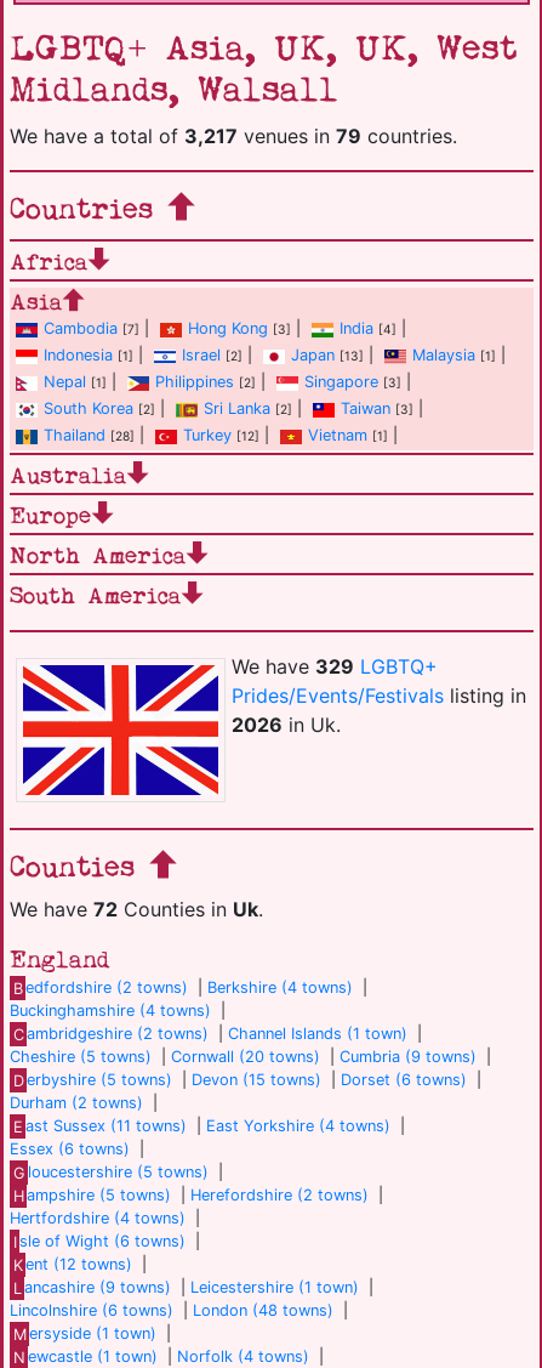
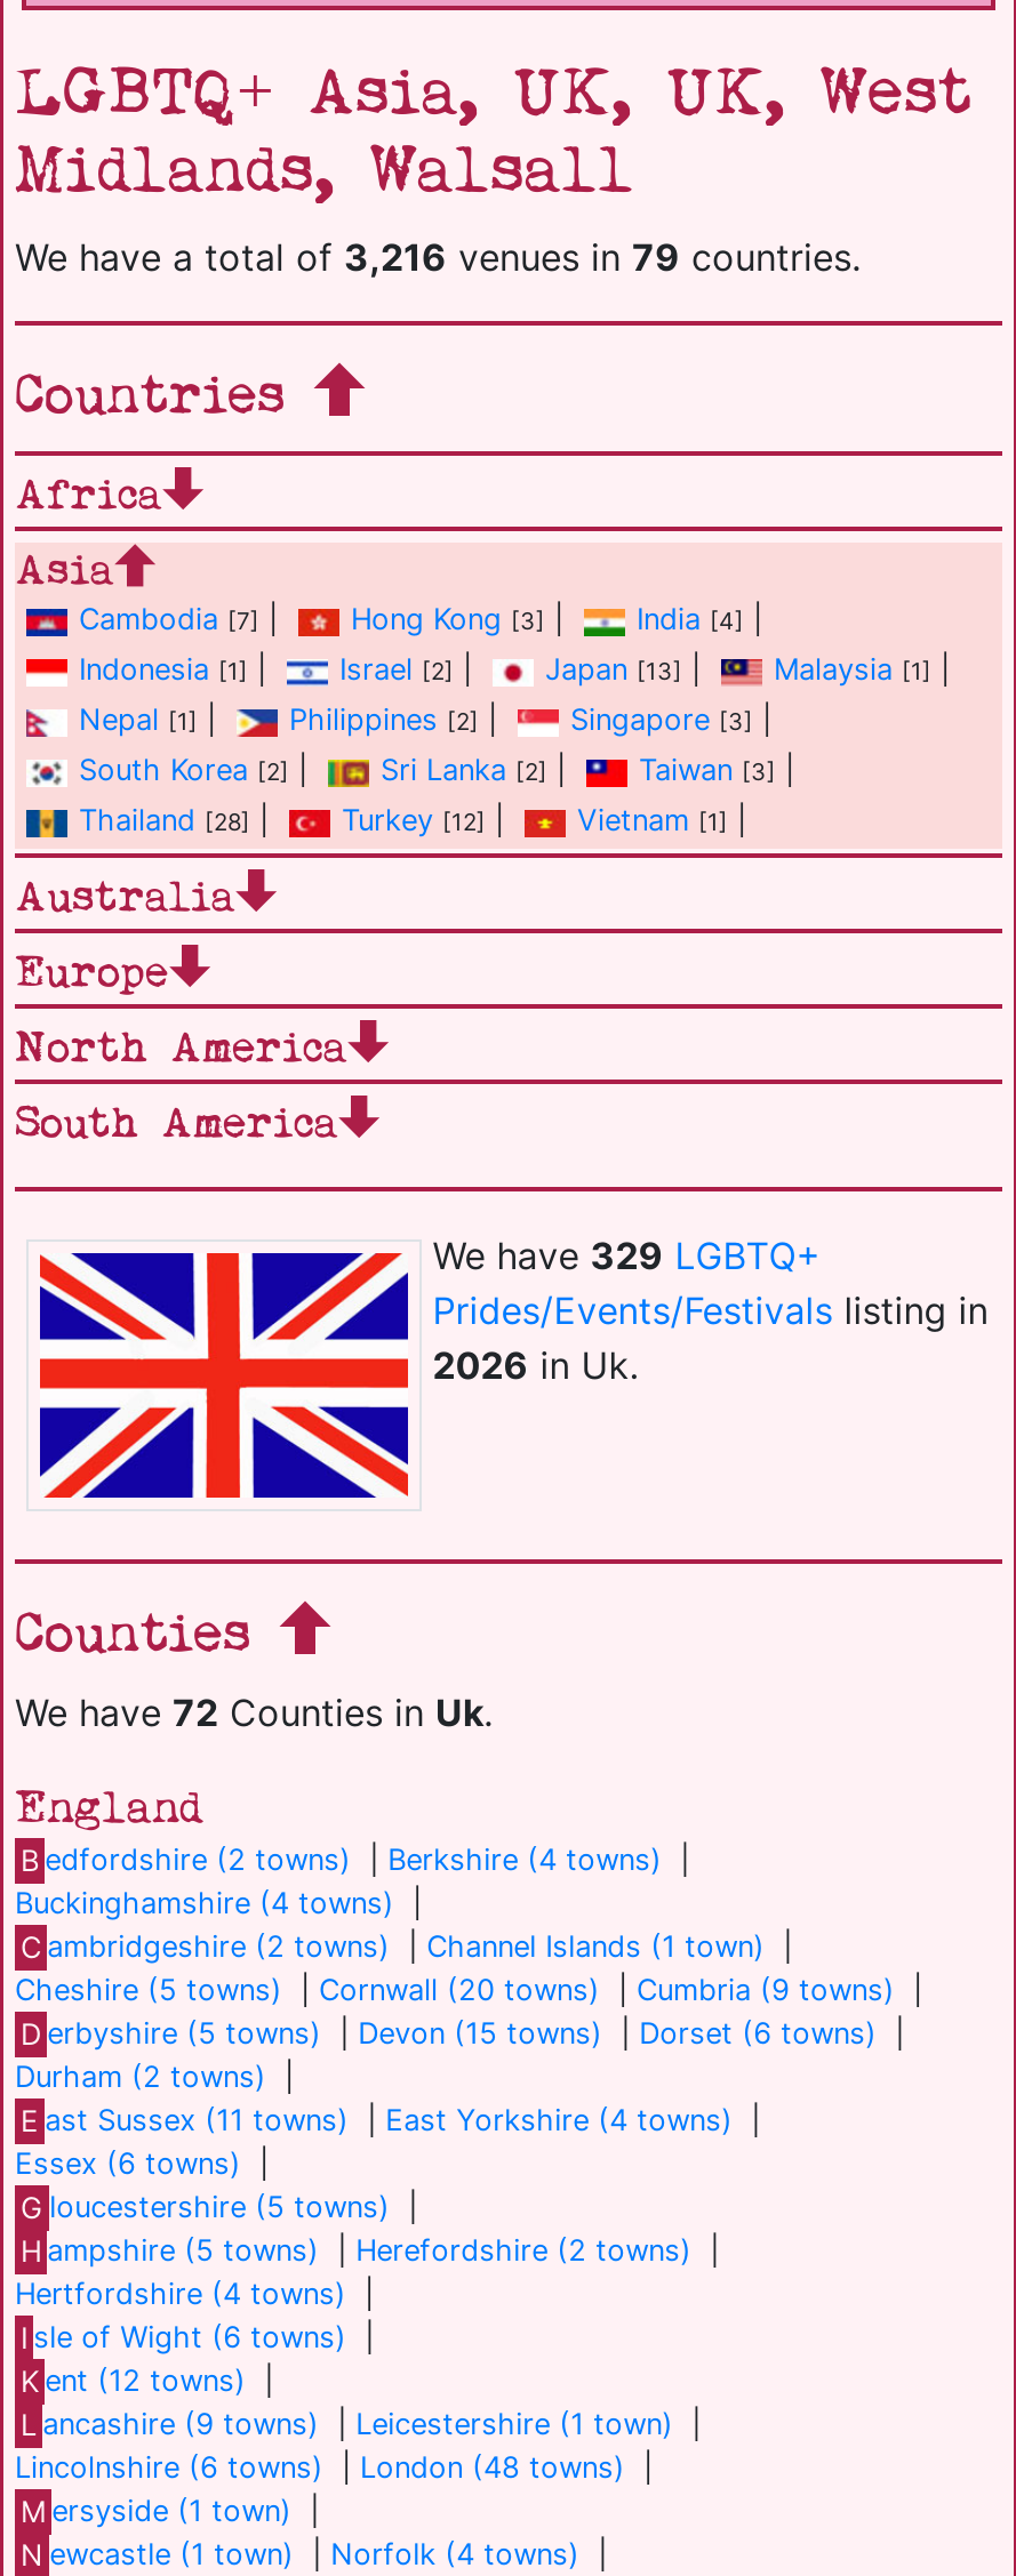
[10,124,457,148] We have a total of 3,217 venues in 79 countries. -> [15,234,861,280] We have a total of 3,216 venues in 79 countries.

